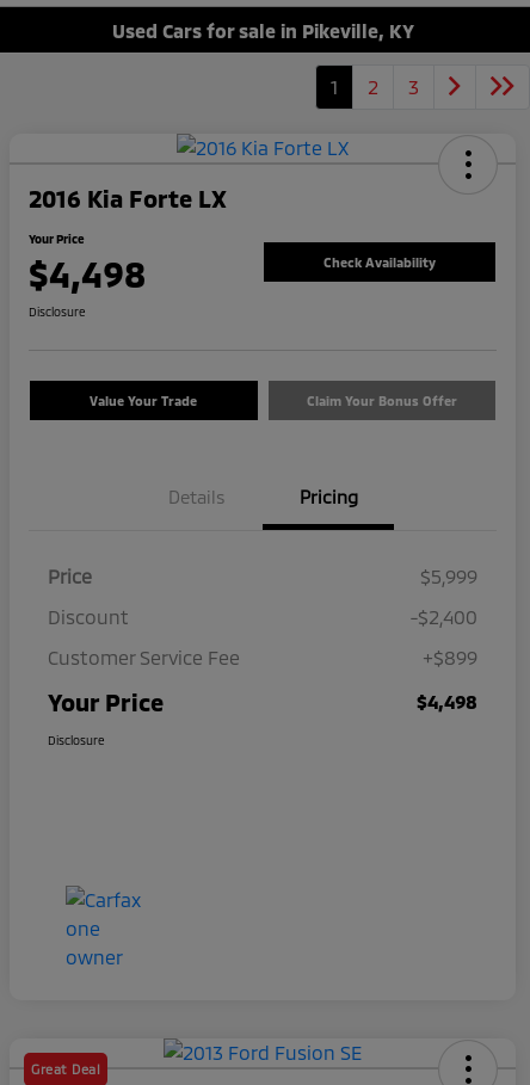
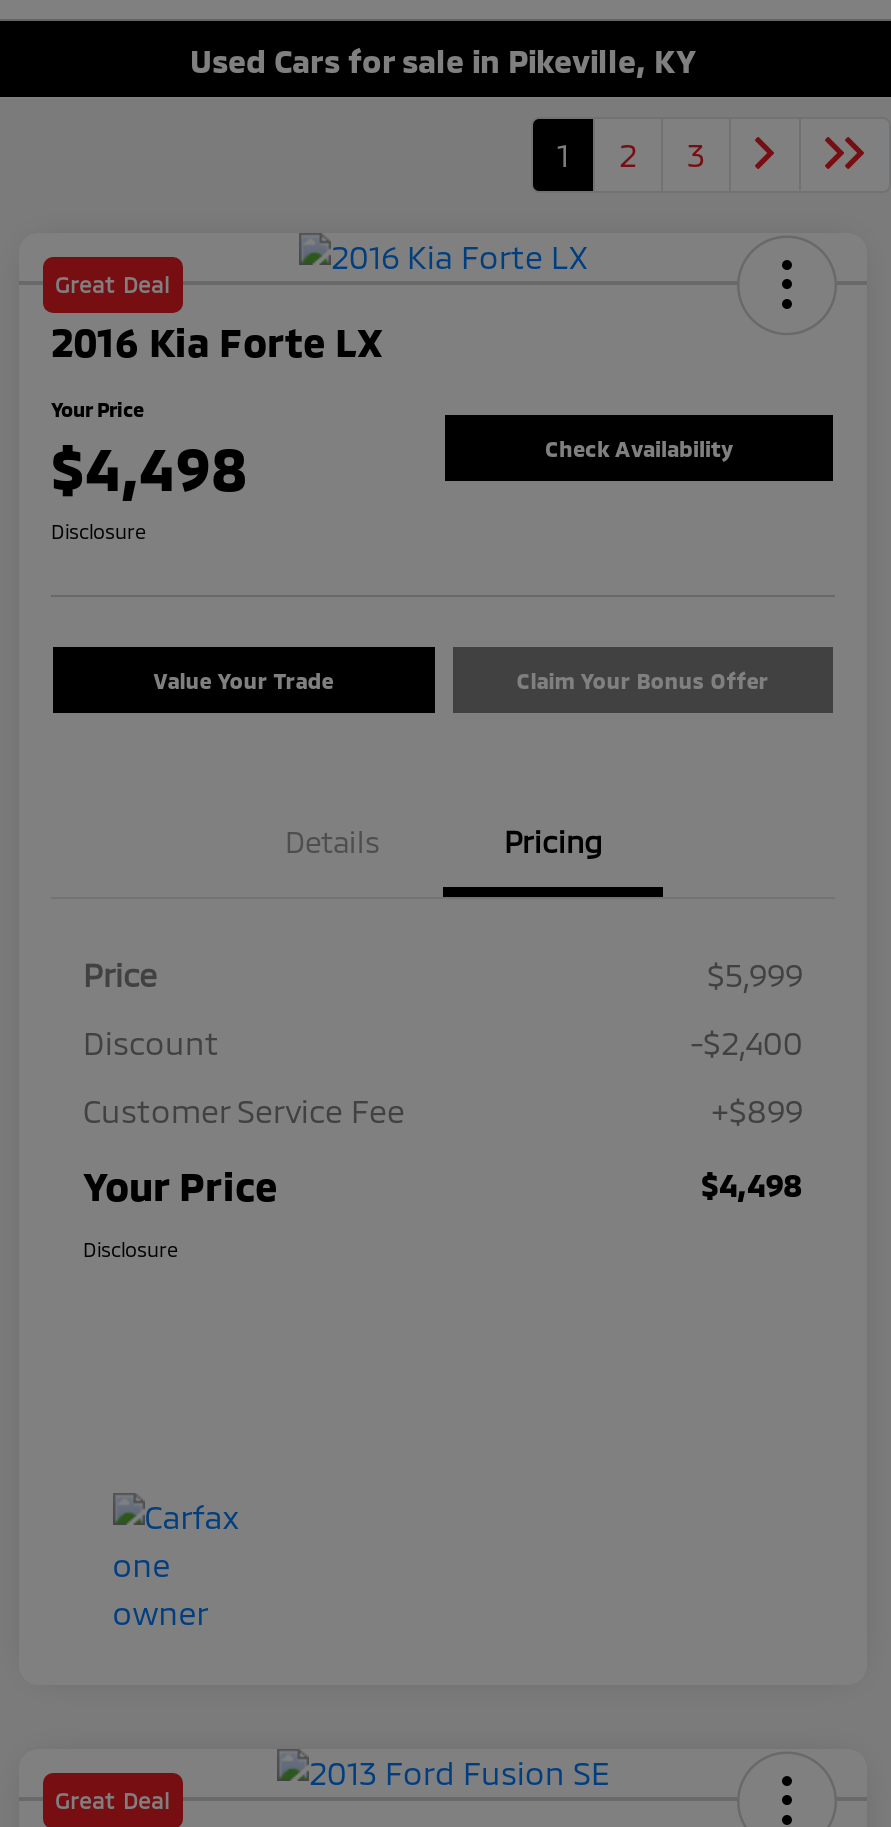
none -> [55,271,171,297] Great Deal

